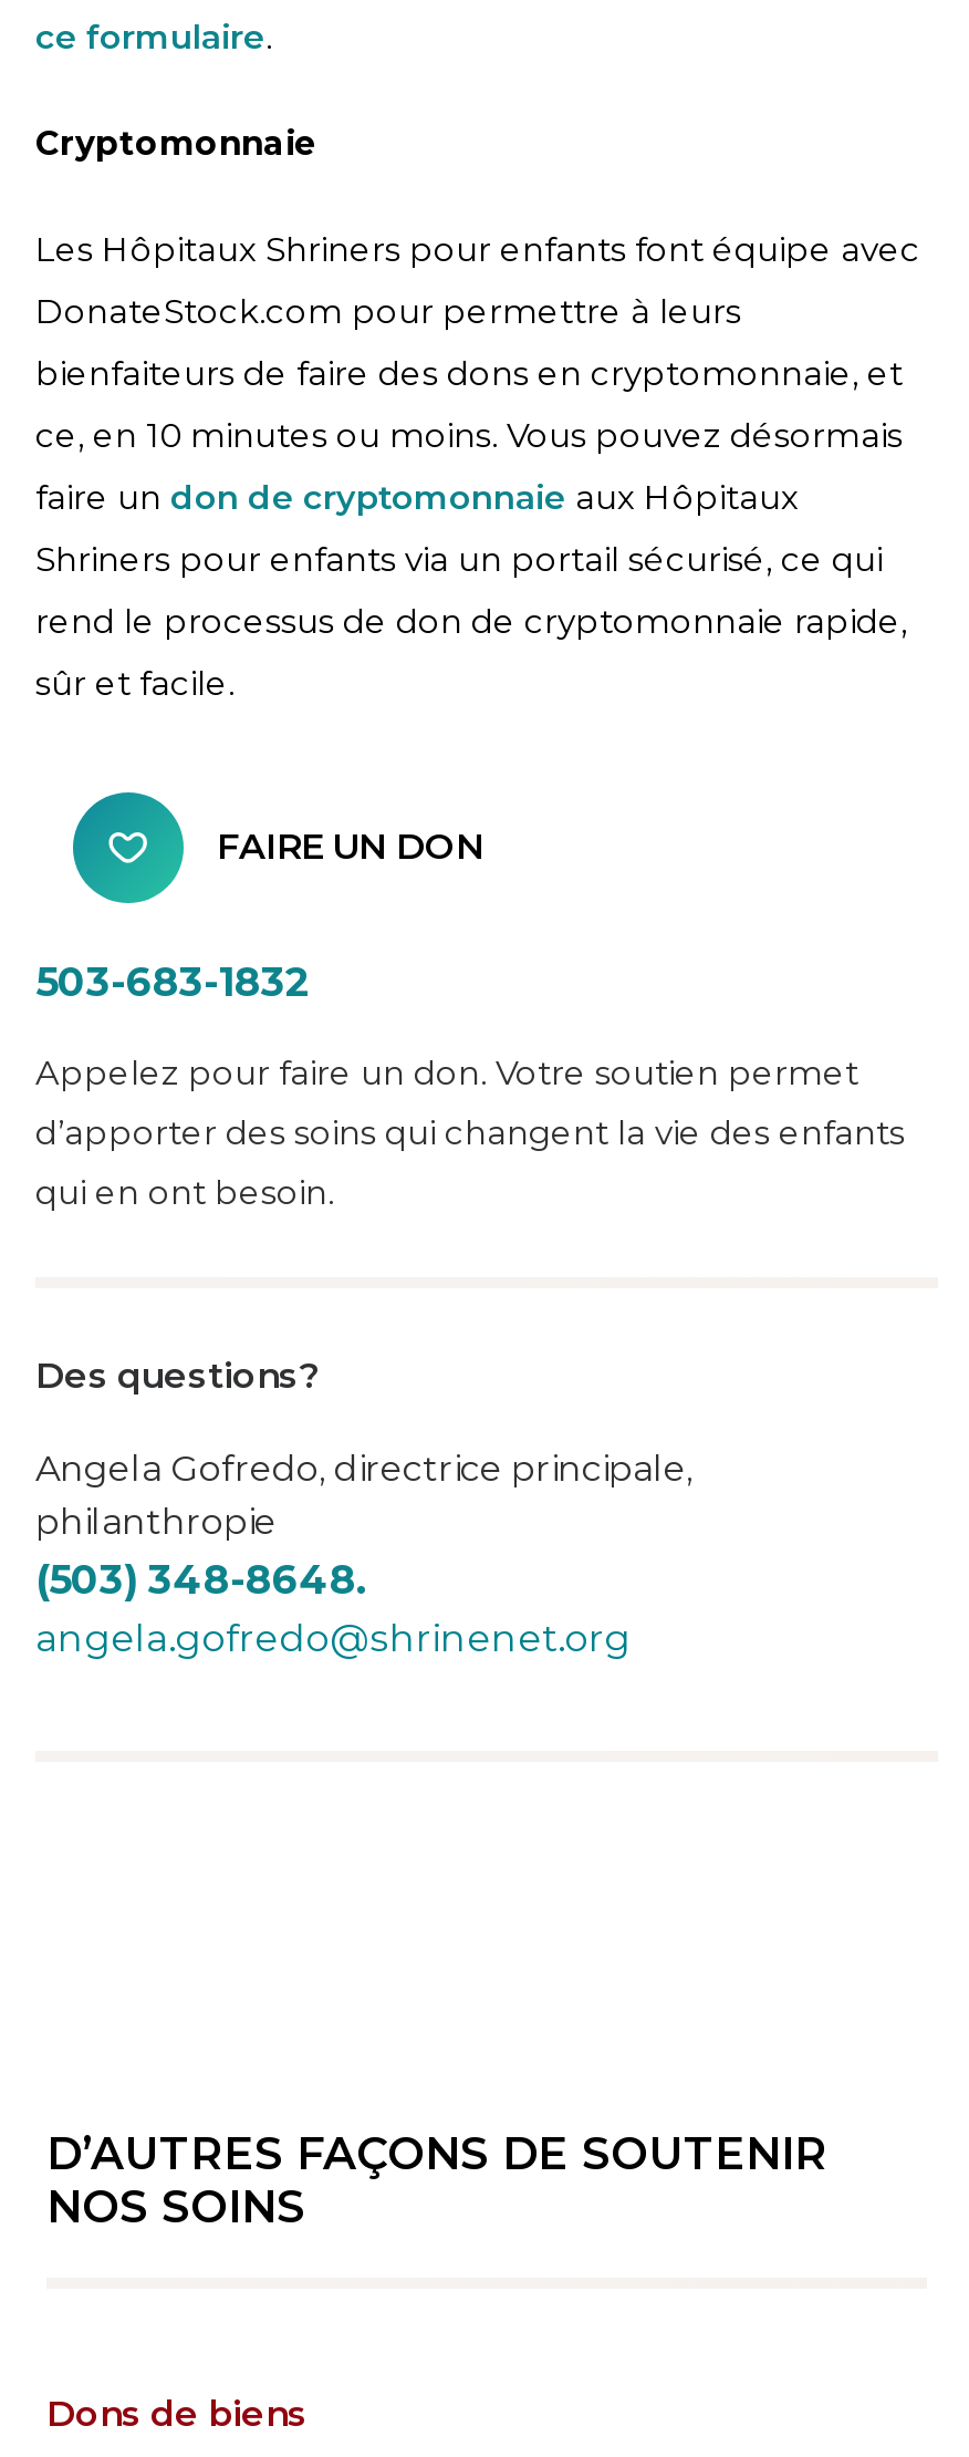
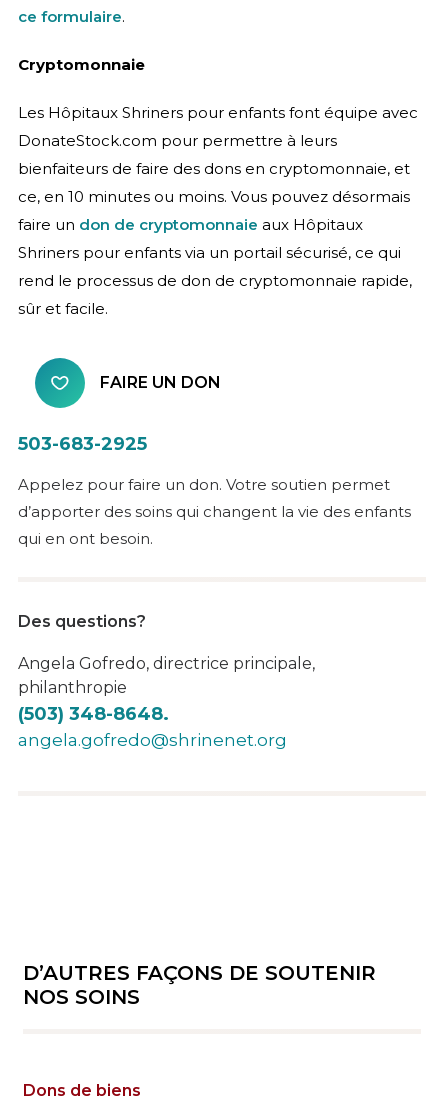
[35,958,312,1007] 503-683-1832 -> [18,433,147,455] 503-683-2925

